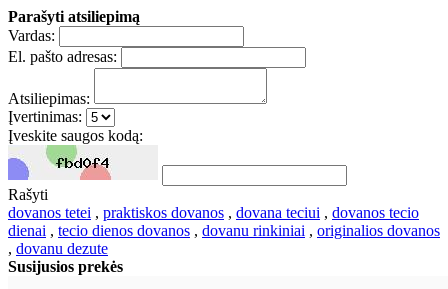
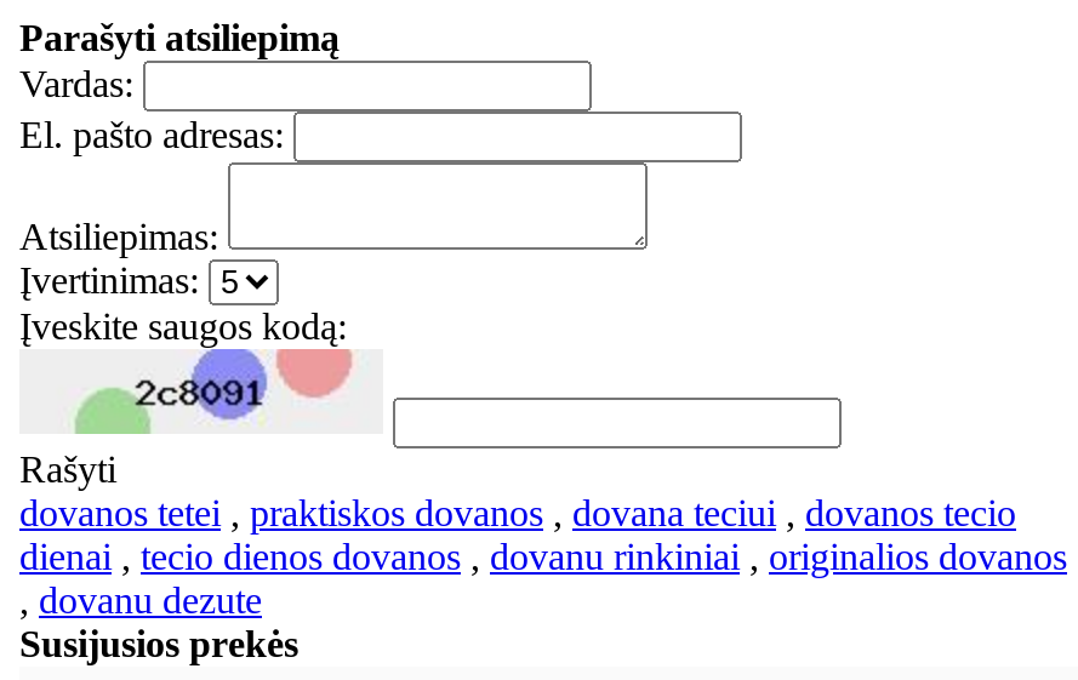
[7,147,145,181] [image] -> [19,354,354,436] [image]

